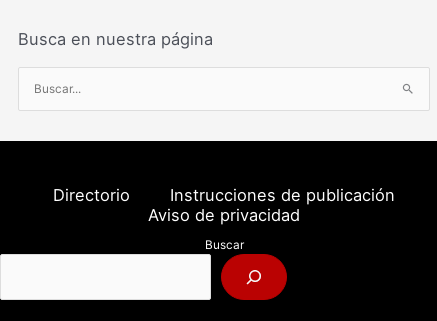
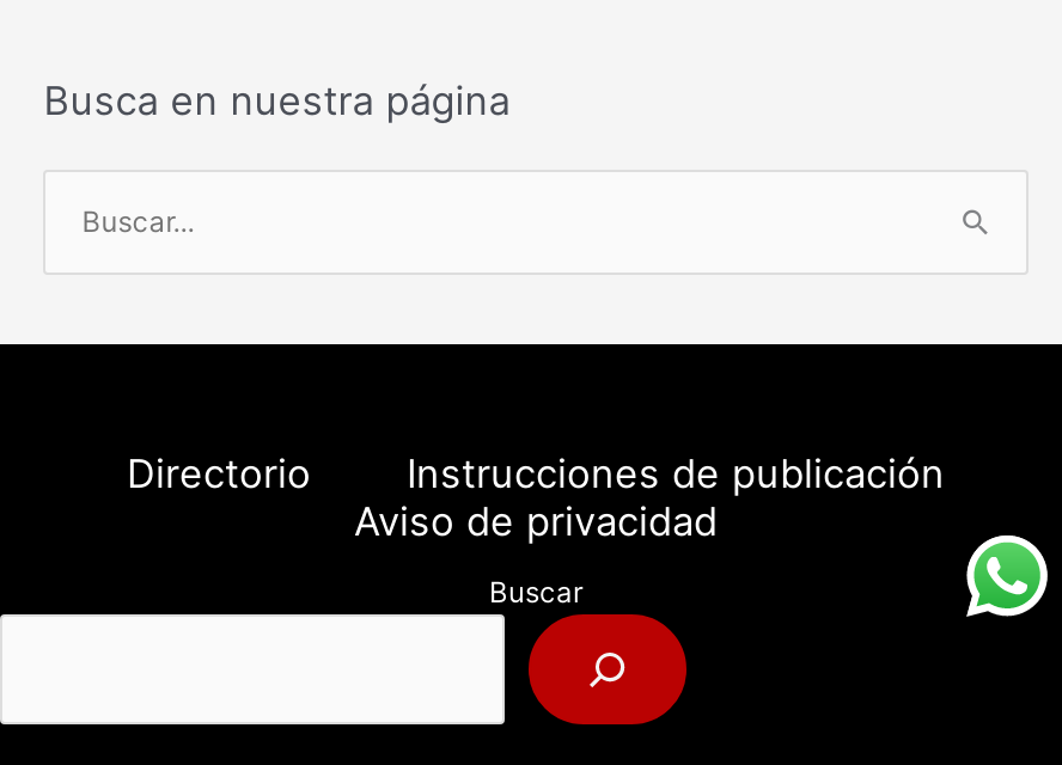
none -> [964,533,1050,619] [image]

